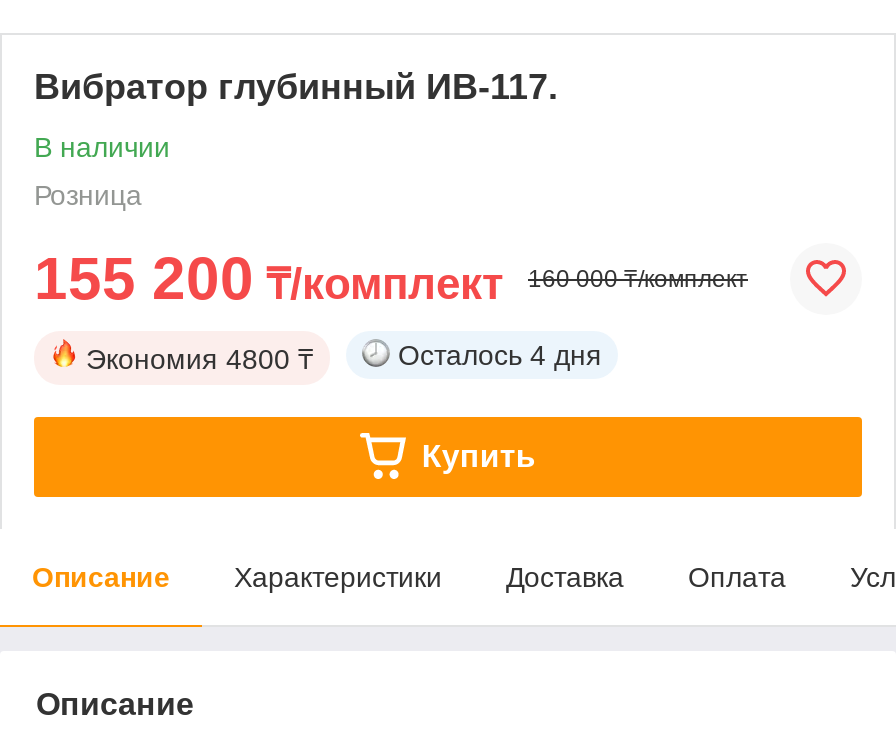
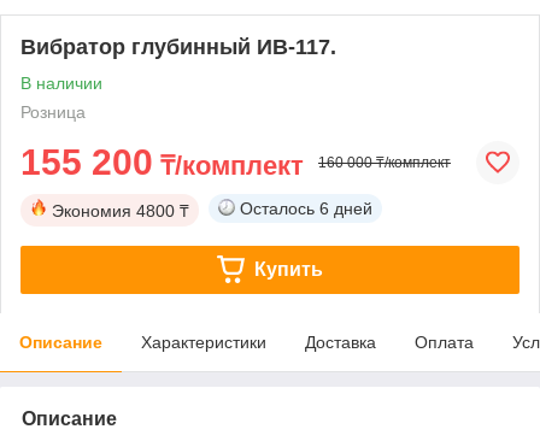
[398,339,602,371] Осталось 4 дня -> [240,199,372,218] Осталось 6 дней

